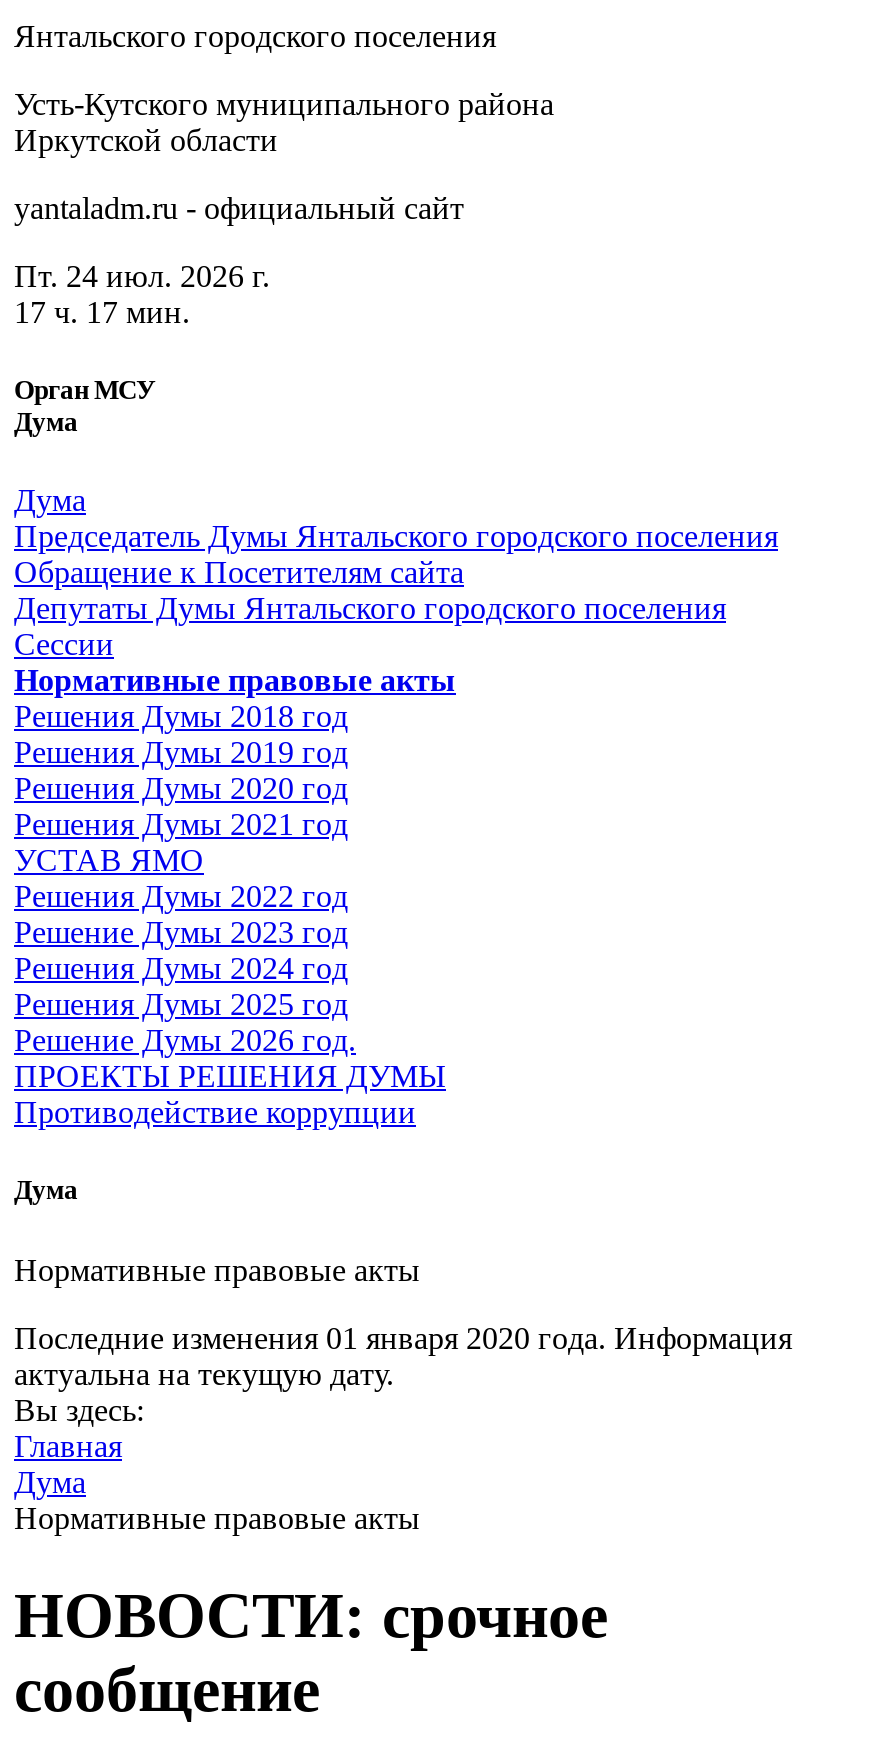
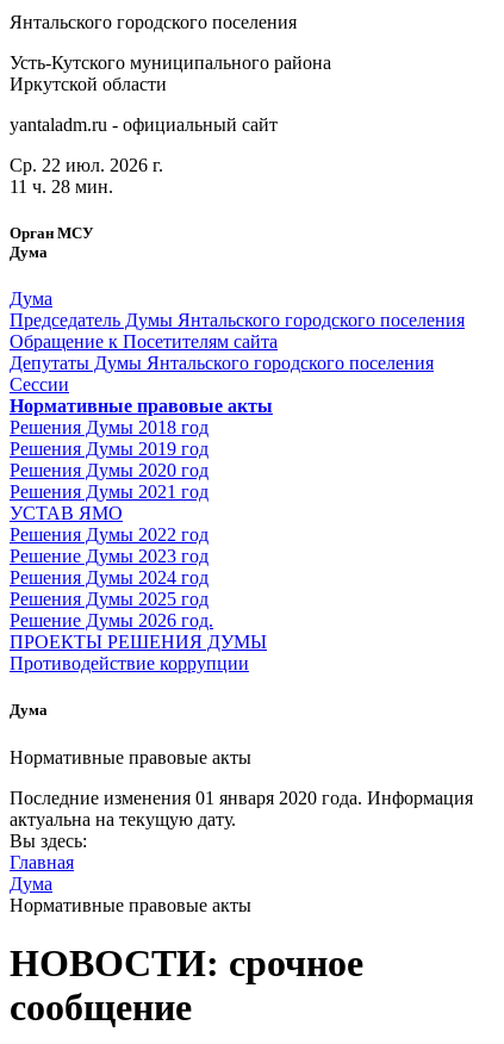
[14,259,270,293] Пт. 24 июл. 2026 г. -> [10,155,163,175] Ср. 22 июл. 2026 г.
[14,295,190,329] 17 ч. 17 мин. -> [10,176,113,197] 11 ч. 28 мин.

